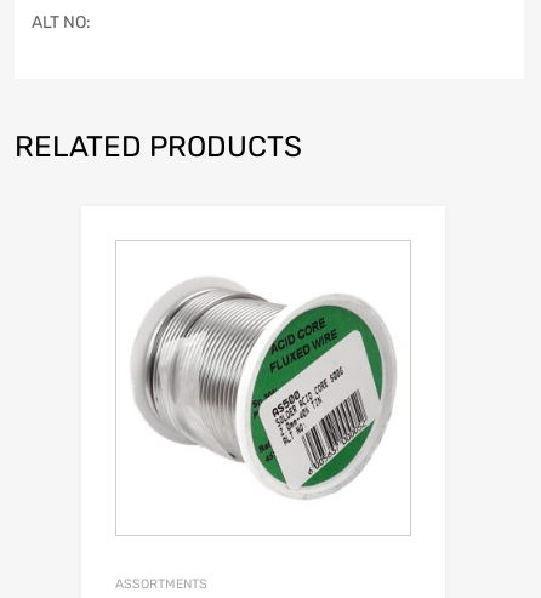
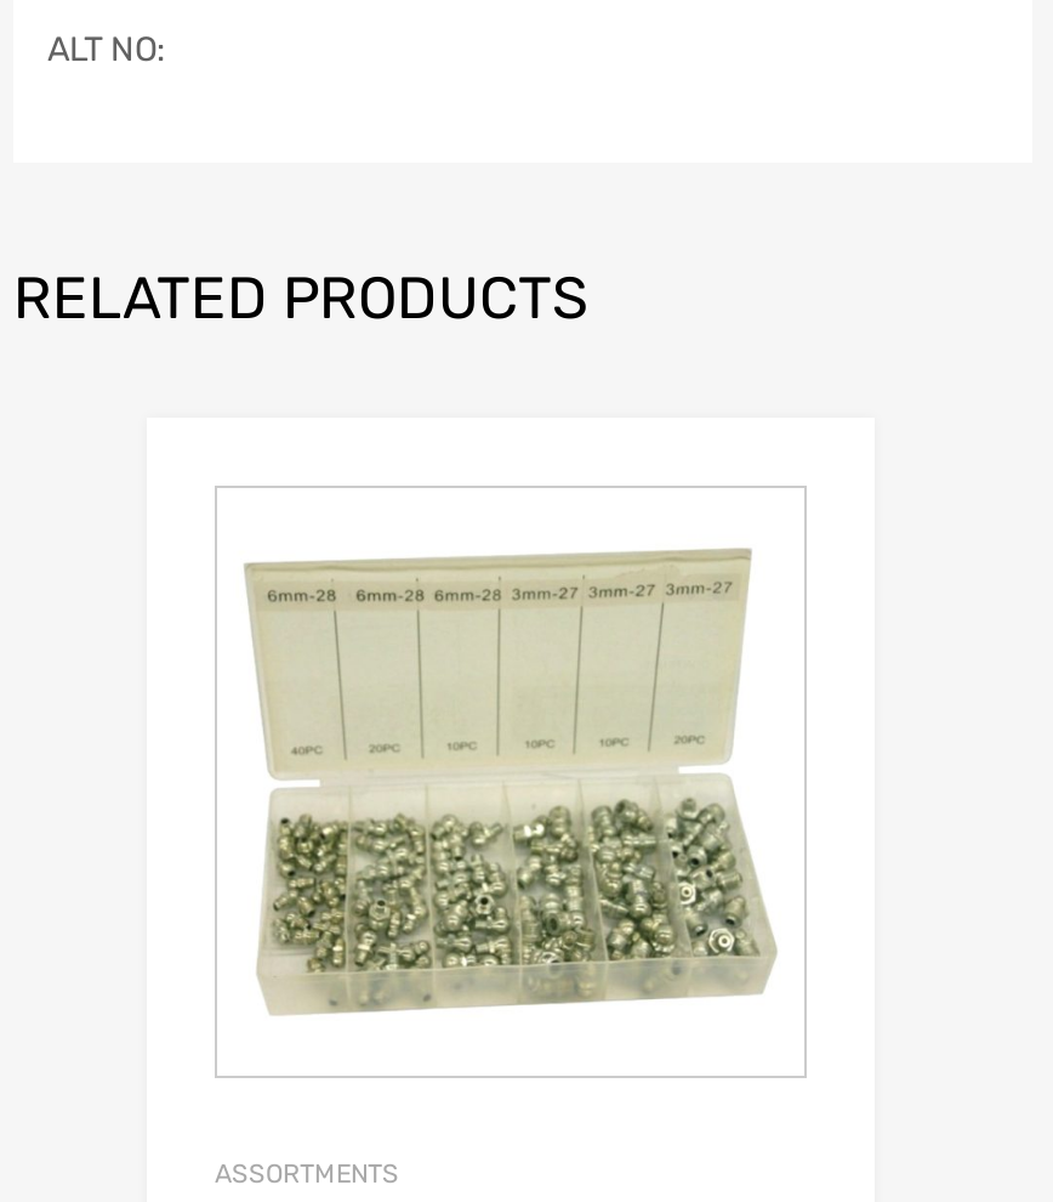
[131,272,397,505] [image] -> [241,546,780,1017] [image]

